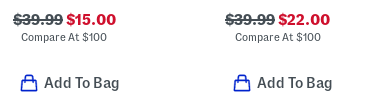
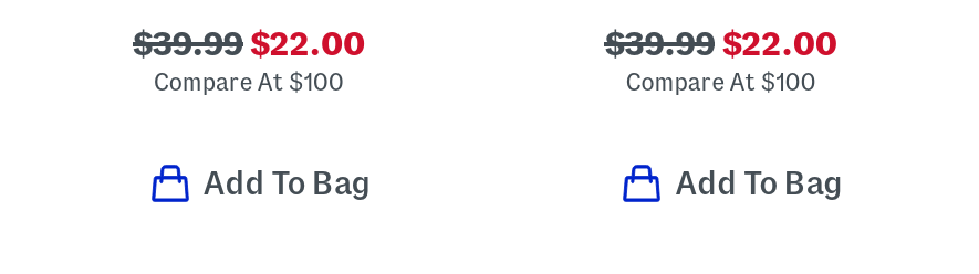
[13,12,116,28] $39.99 $15.00 -> [132,26,365,61] $39.99 $22.00

